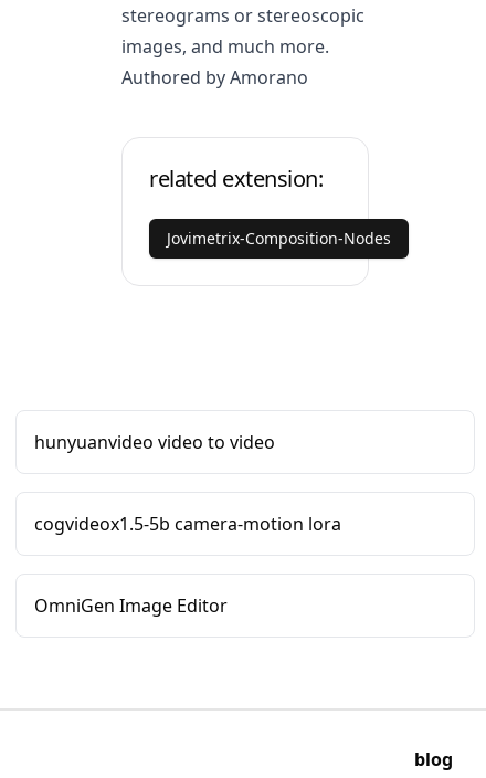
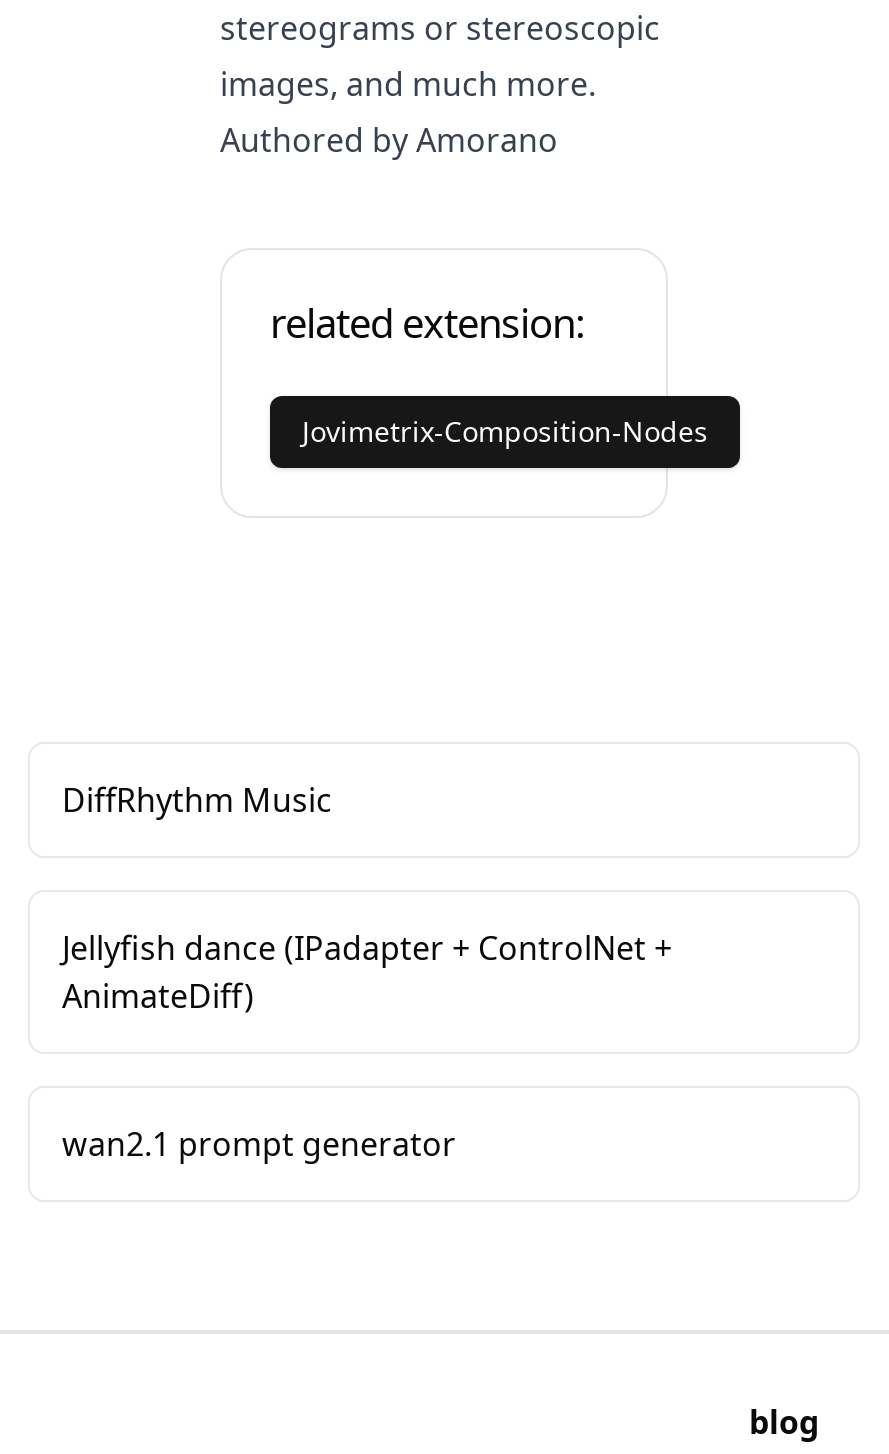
[34,430,275,454] hunyuanvideo video to video -> [62,778,332,822] DiffRhythm Music
[34,512,341,536] cogvideox1.5-5b camera-motion lora -> [62,926,672,1018] Jellyfish dance (IPadapter + ControlNet + | AnimateDiff)
[34,593,228,618] OmniGen Image Editor -> [62,1122,456,1166] wan2.1 prompt generator

